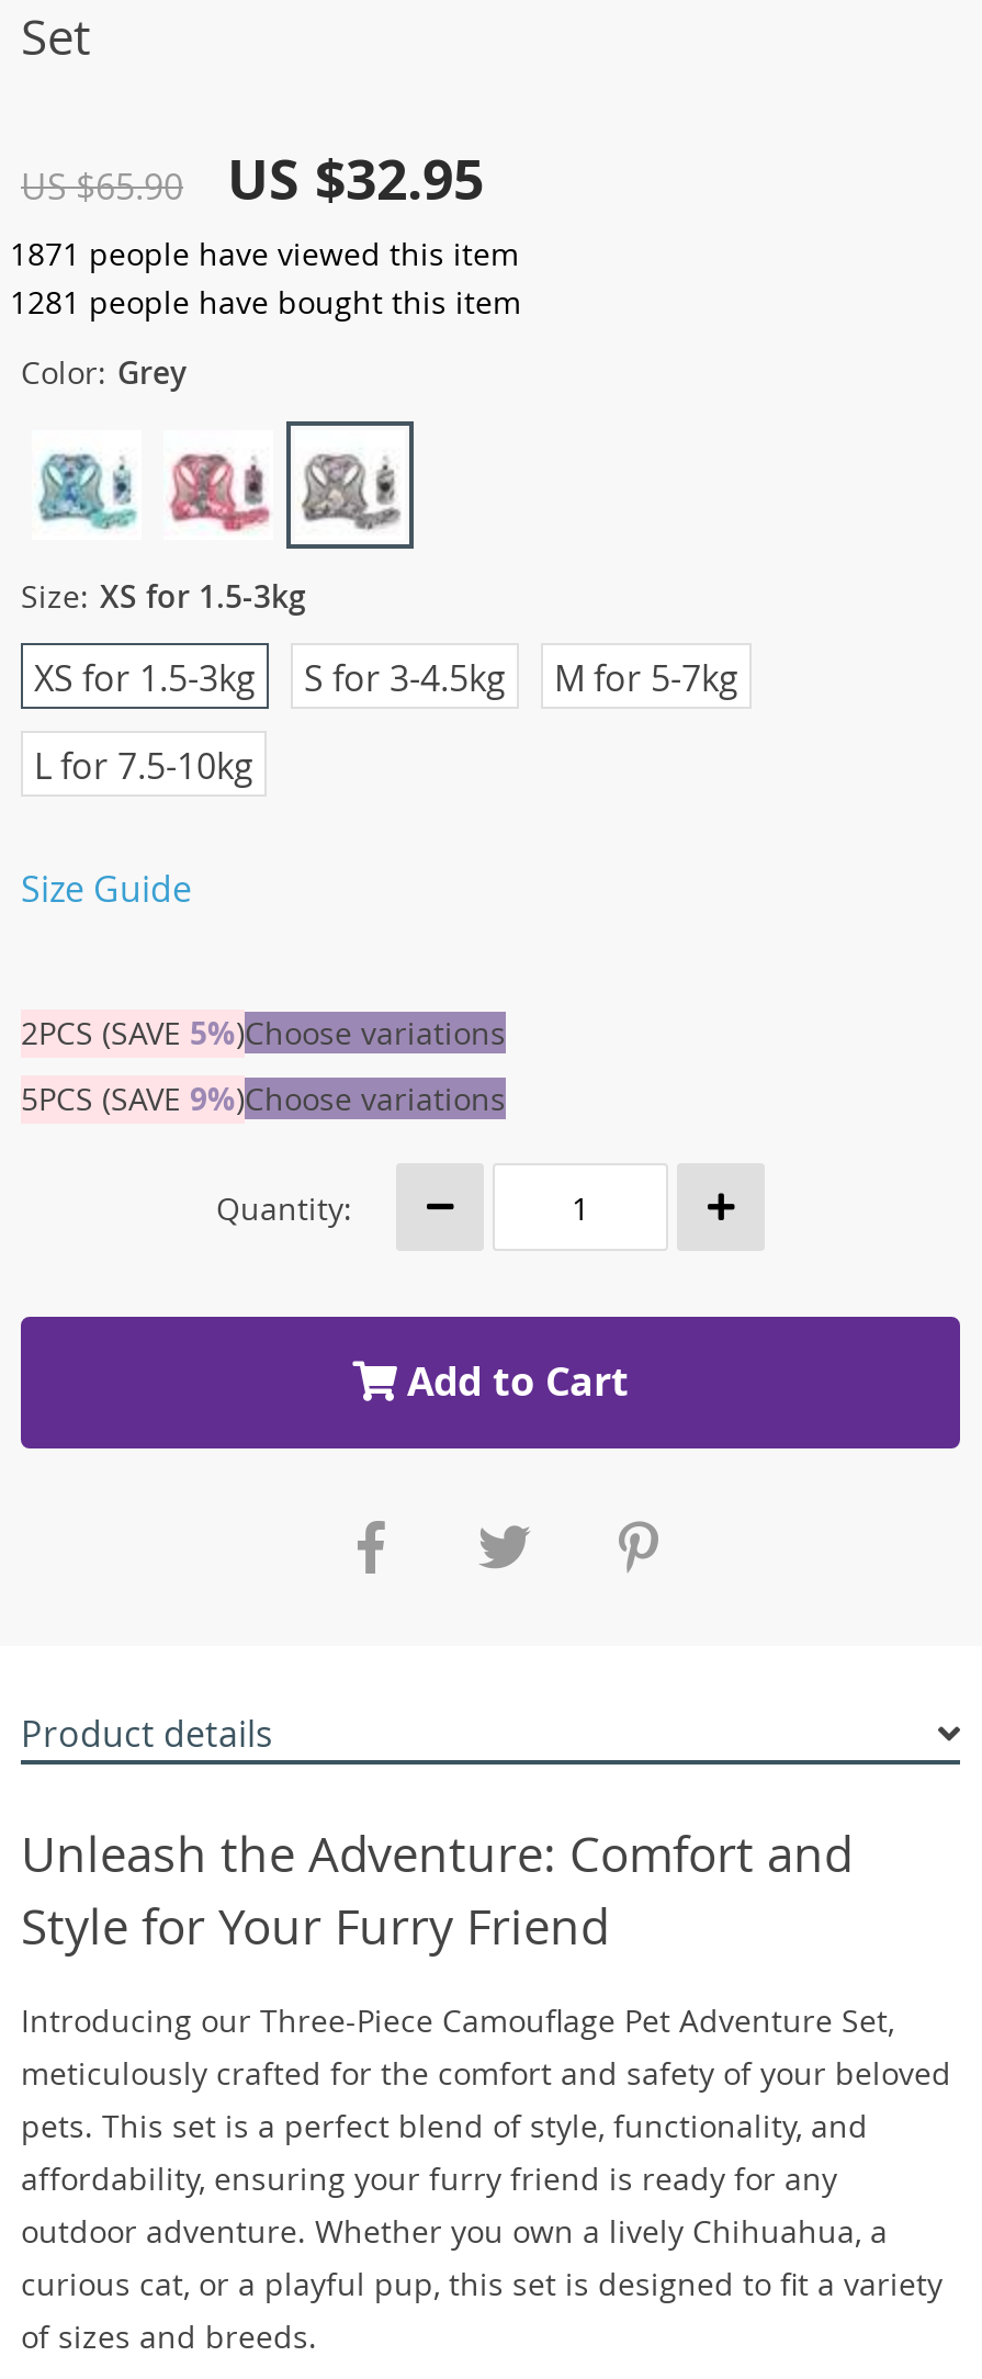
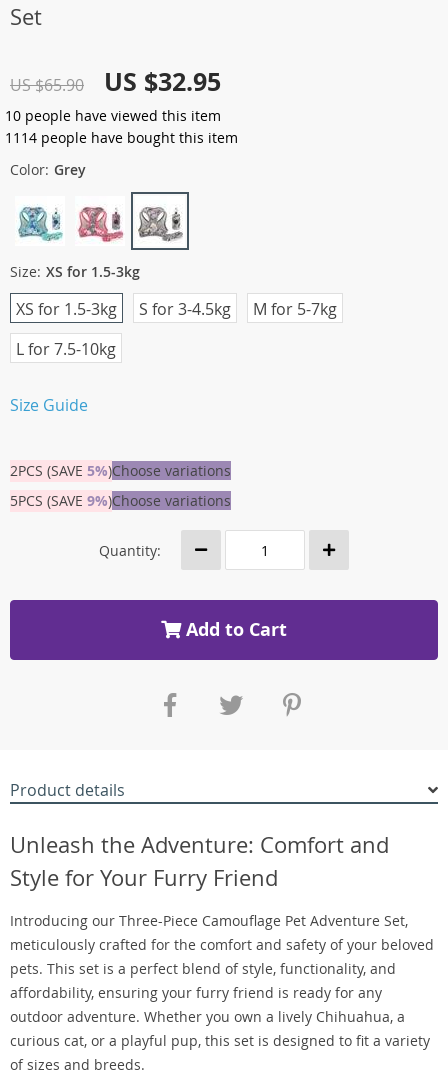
[10,233,519,274] 1871 people have viewed this item -> [5,106,221,125] 10 people have viewed this item
[10,281,521,323] 1281 people have bought this item -> [5,128,238,147] 1114 people have bought this item

